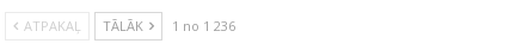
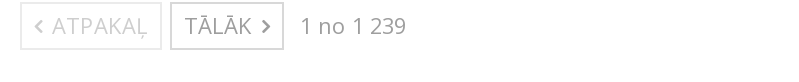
[20,16,235,34] ATPAKAĻ TĀLĀK 1 no 1 236 -> [46,10,406,40] ATPAKAĻ TĀLĀK 1 no 1 239

